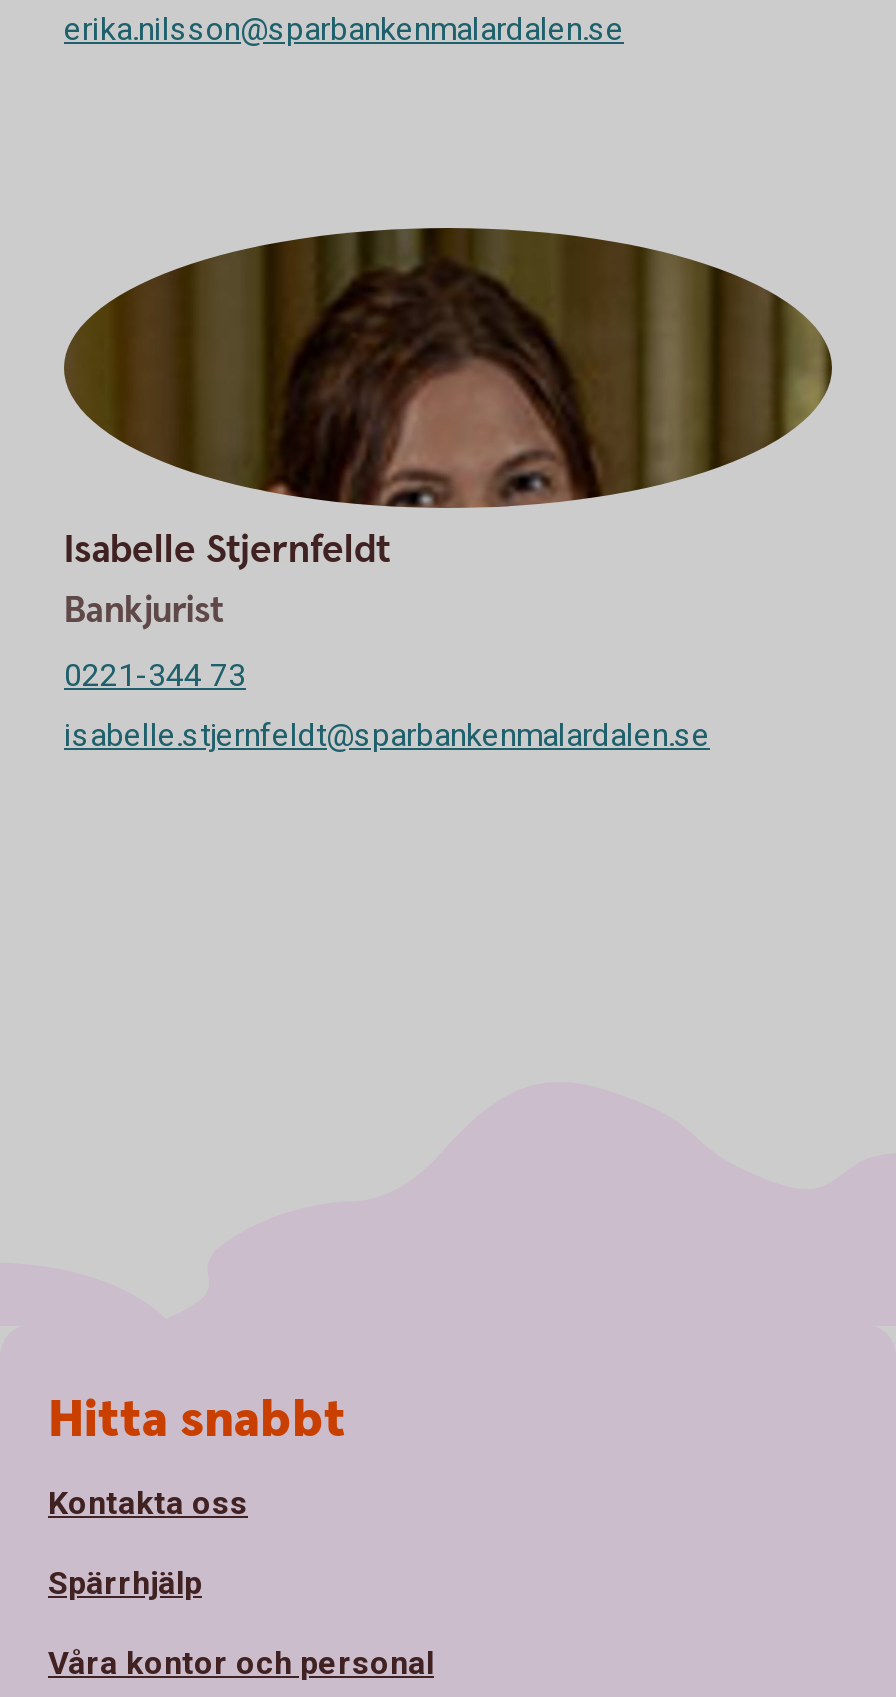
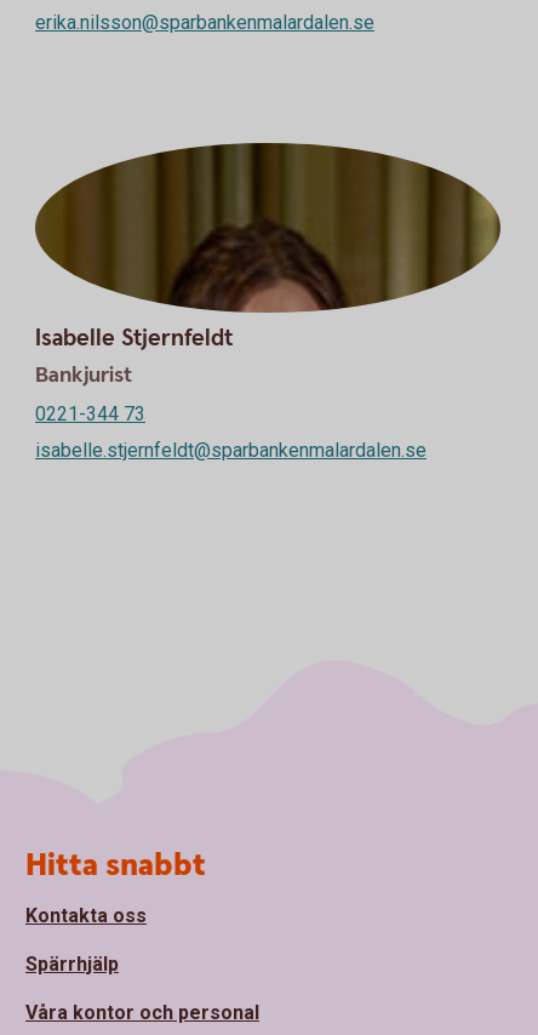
[270,266,602,508] [image] -> [159,167,359,313] [image]

